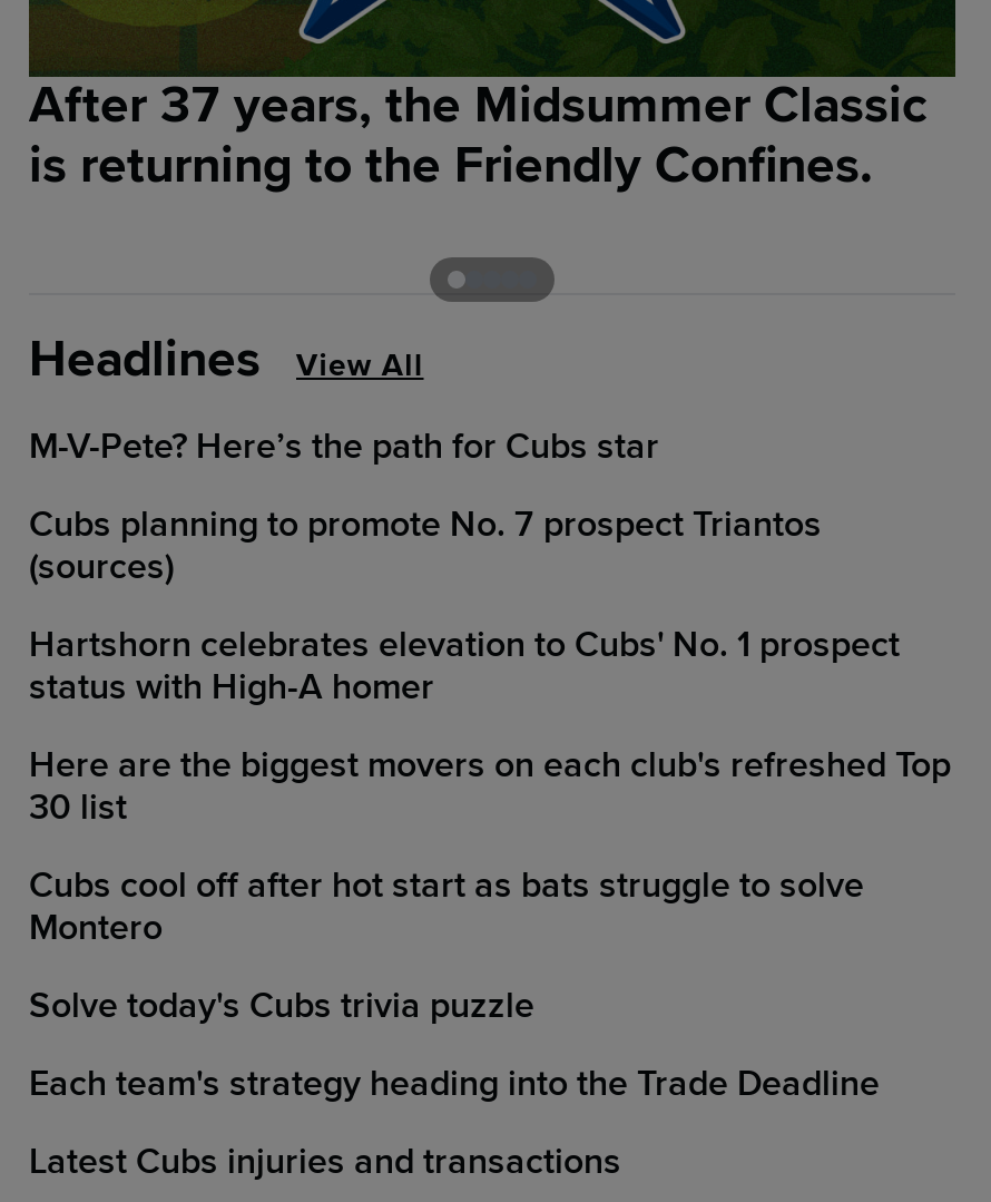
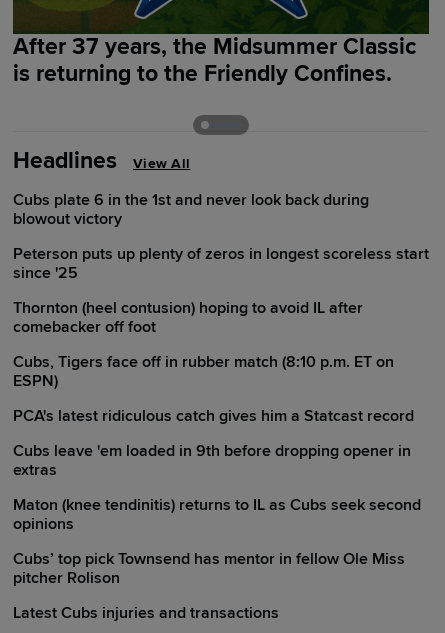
[29,424,951,1106] M-V-Pete? Here’s the path for Cubs star | Cubs planning to promote No. 7 prospect Triantos | (sources) | Hartshorn celebrates elevation to Cubs' No. 1 prospect | status with High-A homer | Here are the biggest movers on each club's refreshed Top | 30 list | Cubs cool off after hot start as bats struggle to solve | Montero | Solve today's Cubs trivia puzzle | Each team's strategy heading into the Trade Deadline -> [13,190,429,588] Cubs plate 6 in the 1st and never look back during | blowout victory | Peterson puts up plenty of zeros in longest scoreless start | since '25 | Thornton (heel contusion) hoping to avoid IL after | comebacker off foot | Cubs, Tigers face off in rubber match (8:10 p.m. ET on | ESPN) | PCA's latest ridiculous catch gives him a Statcast record | Cubs leave 'em loaded in 9th before dropping opener in | extras | Maton (knee tendinitis) returns to IL as Cubs seek second | opinions | Cubs’ top pick Townsend has mentor in fellow Ole Miss | pitcher Rolison

